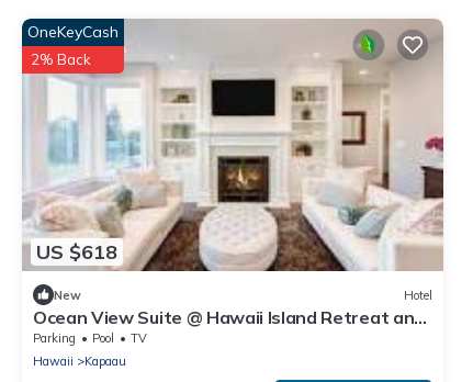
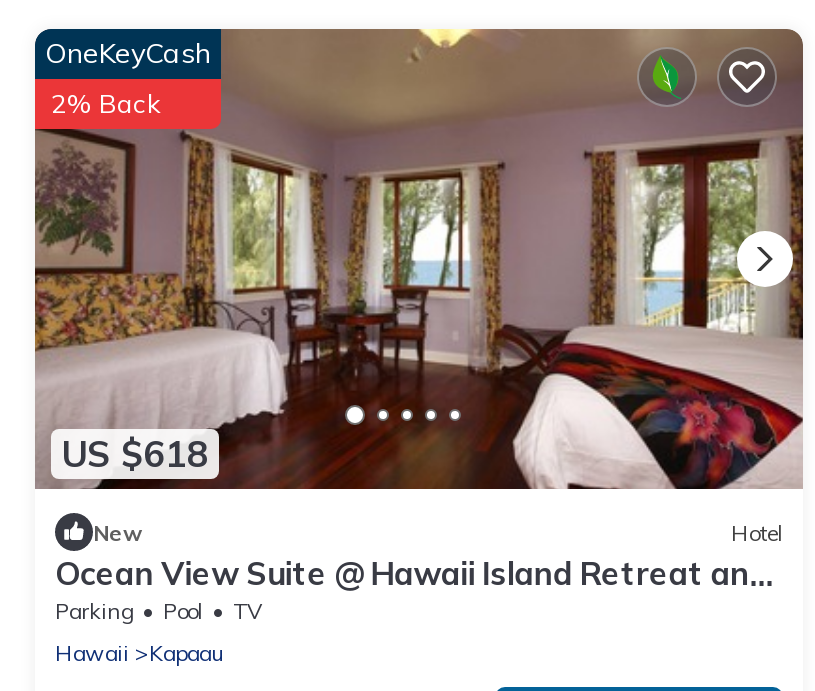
[22,19,444,271] [image] -> [33,29,805,491] [image]

